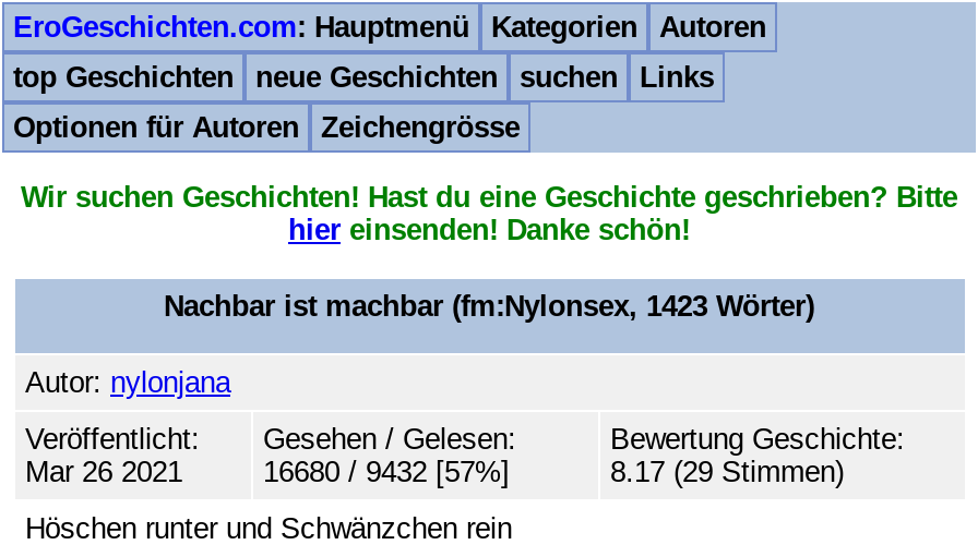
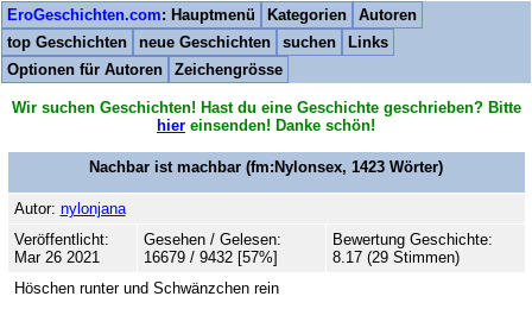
[263,455,510,488] 16680 / 9432 [57%] -> [143,248,277,266] 16679 / 9432 [57%]

